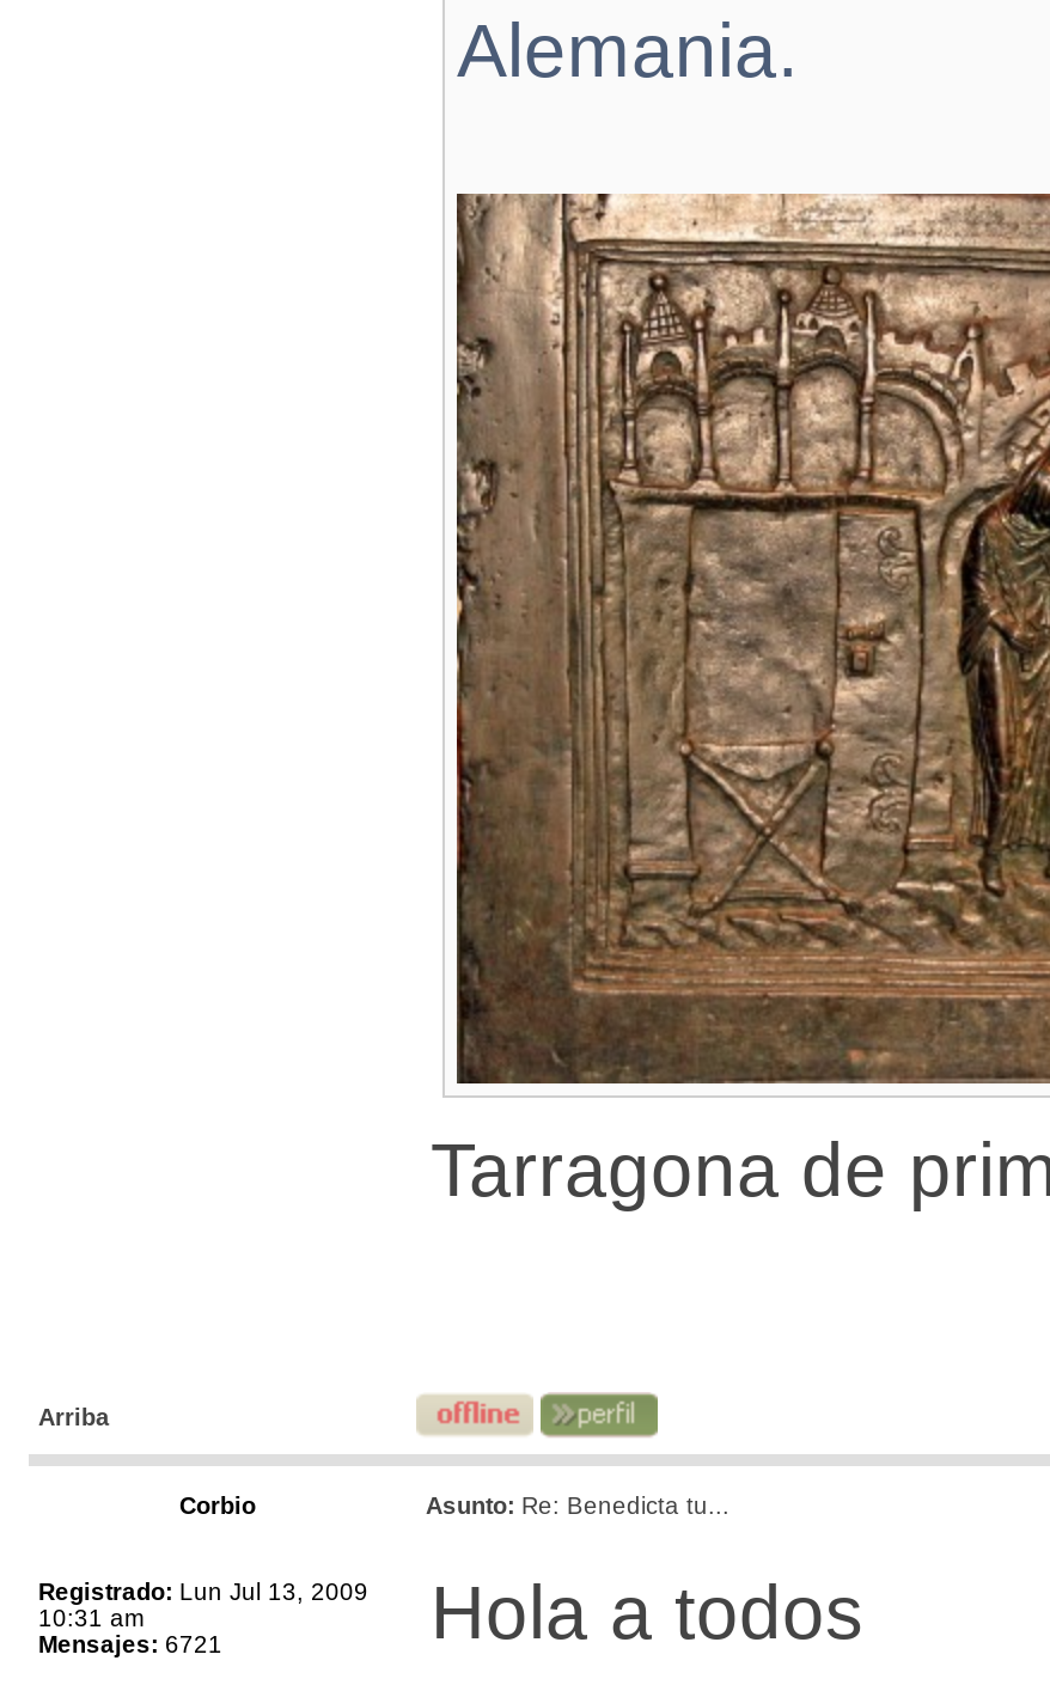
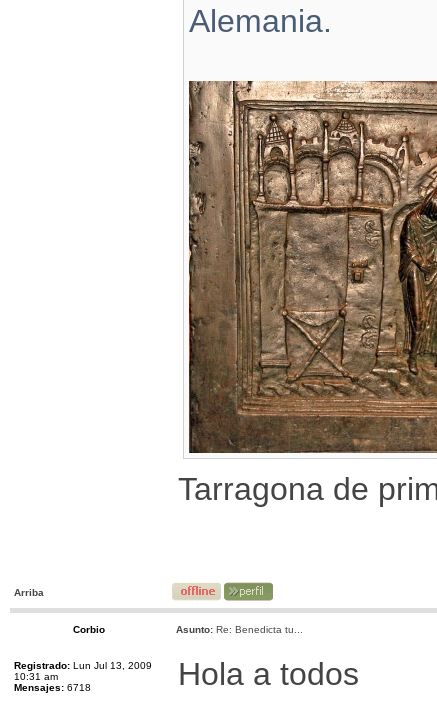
[38,1631,222,1657] Mensajes: 6721 -> [14,682,91,693] Mensajes: 6718

